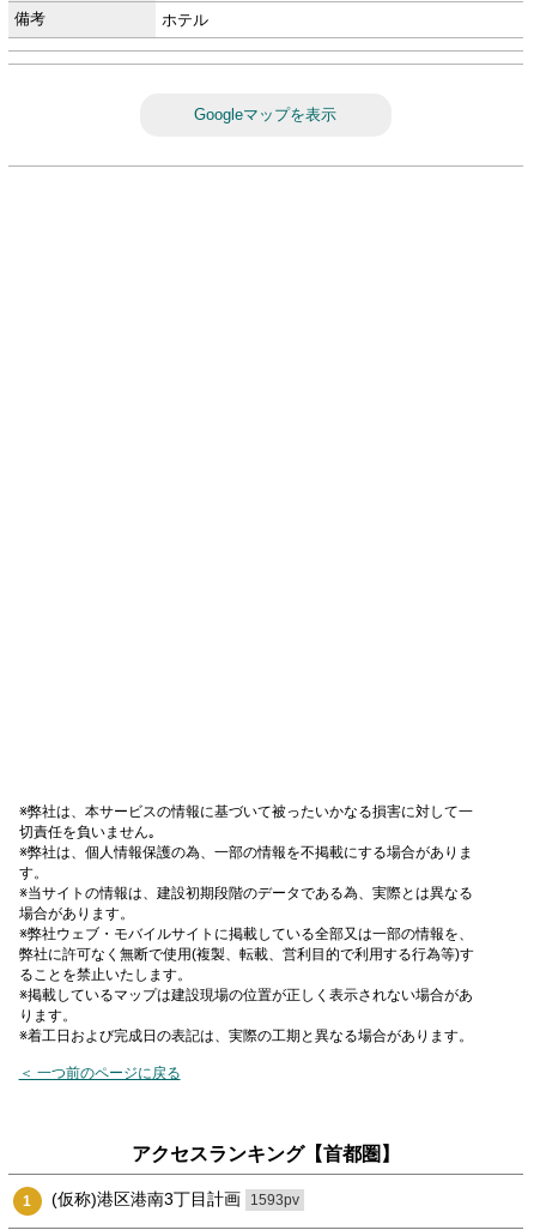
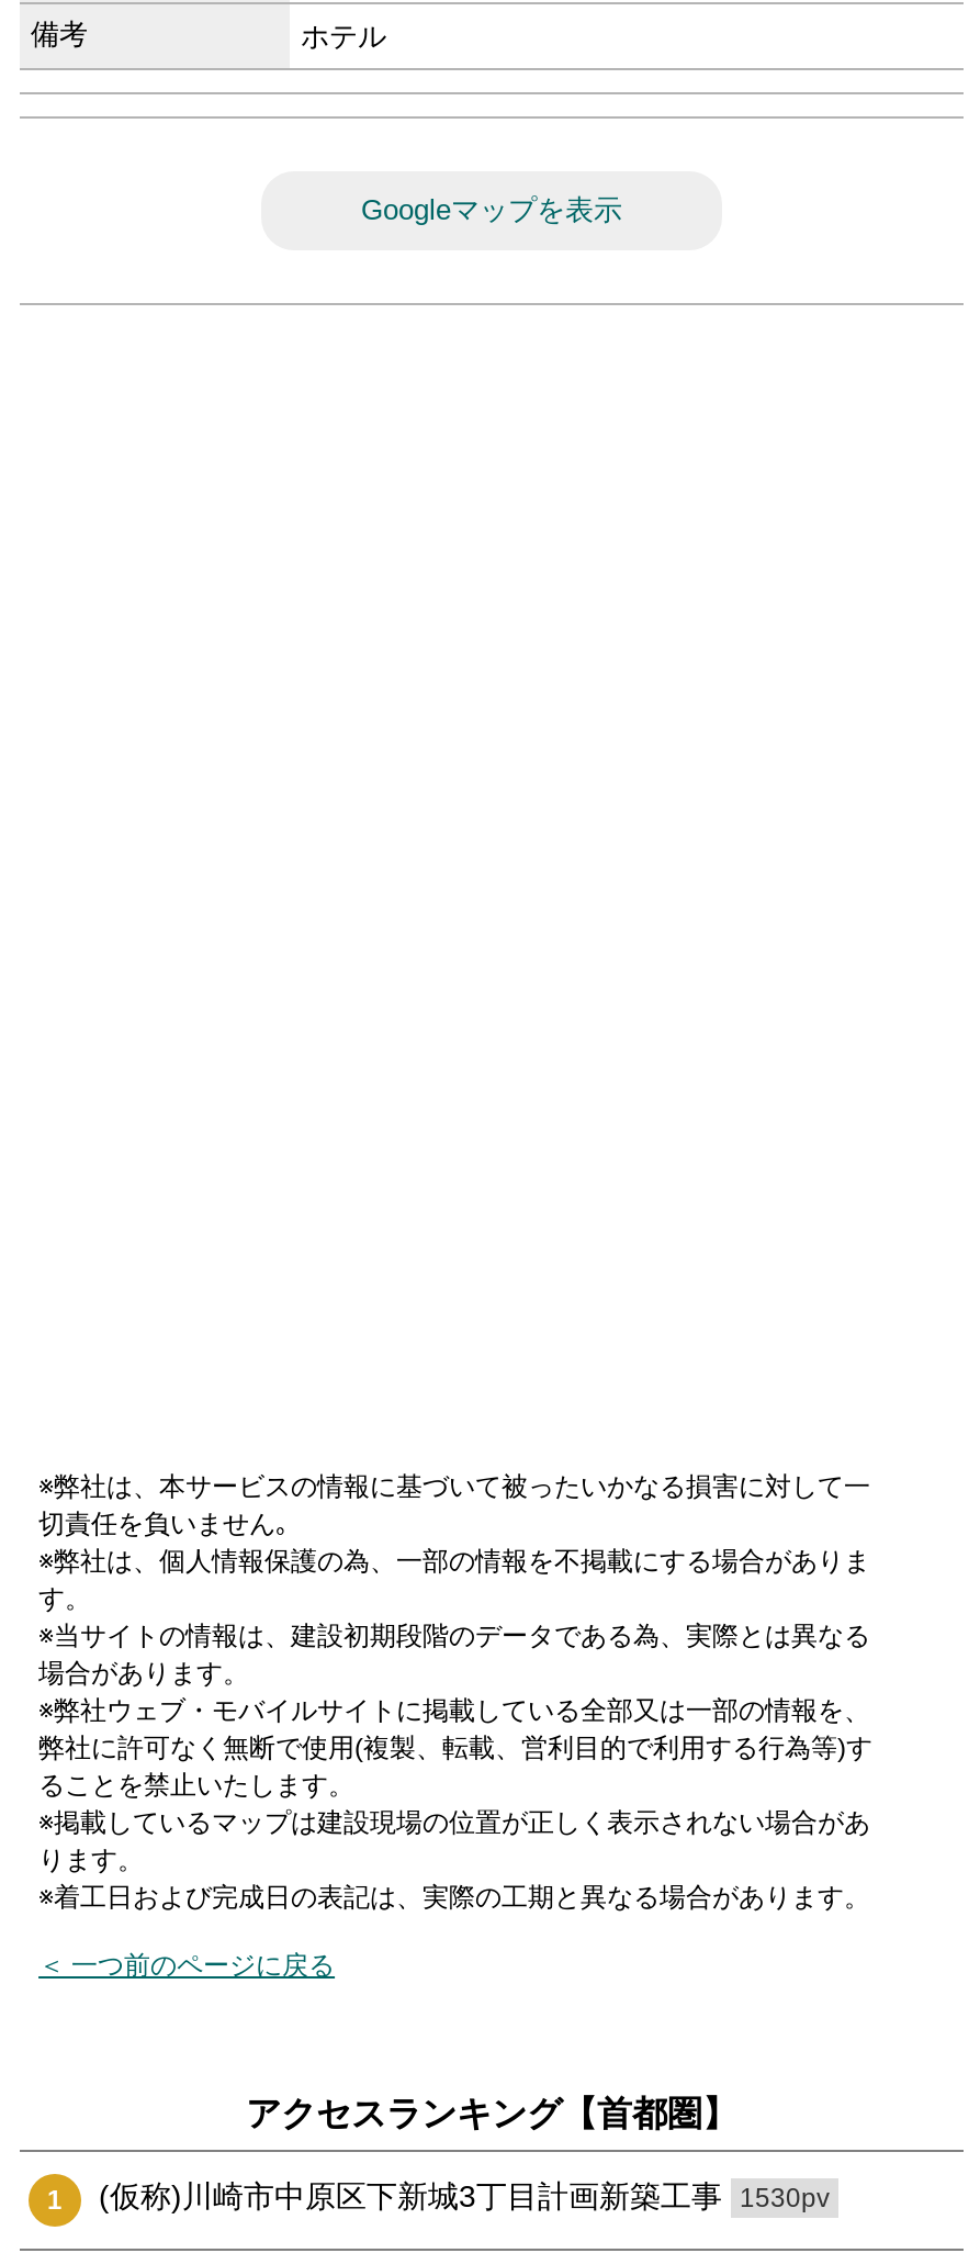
[51,1190,299,1209] (仮称)港区港南3丁目計画 1593pv -> [99,2179,830,2214] (仮称)川崎市中原区下新城3丁目計画新築工事 1530pv

